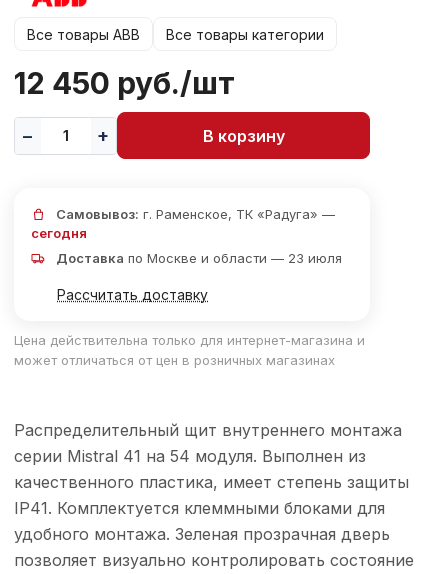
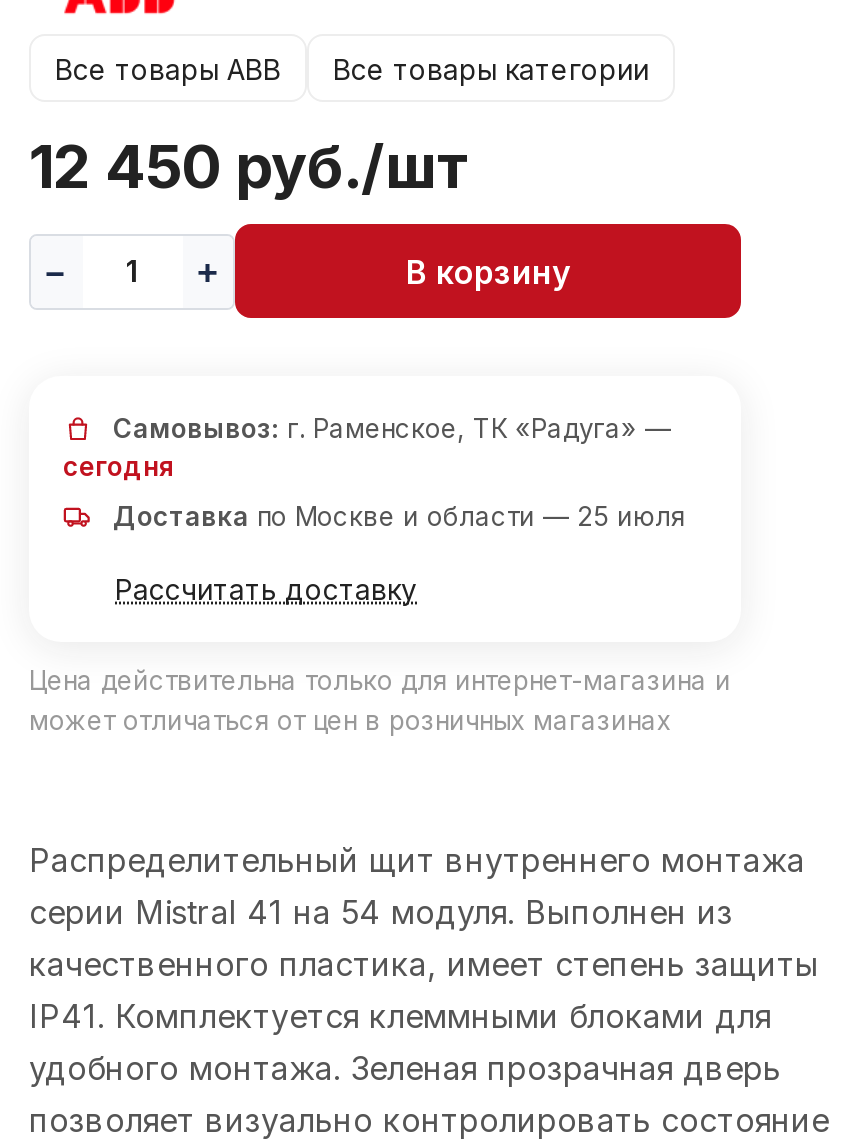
[56,250,342,266] Доставка по Москве и области — 23 июля -> [113,501,685,533] Доставка по Москве и области — 25 июля

